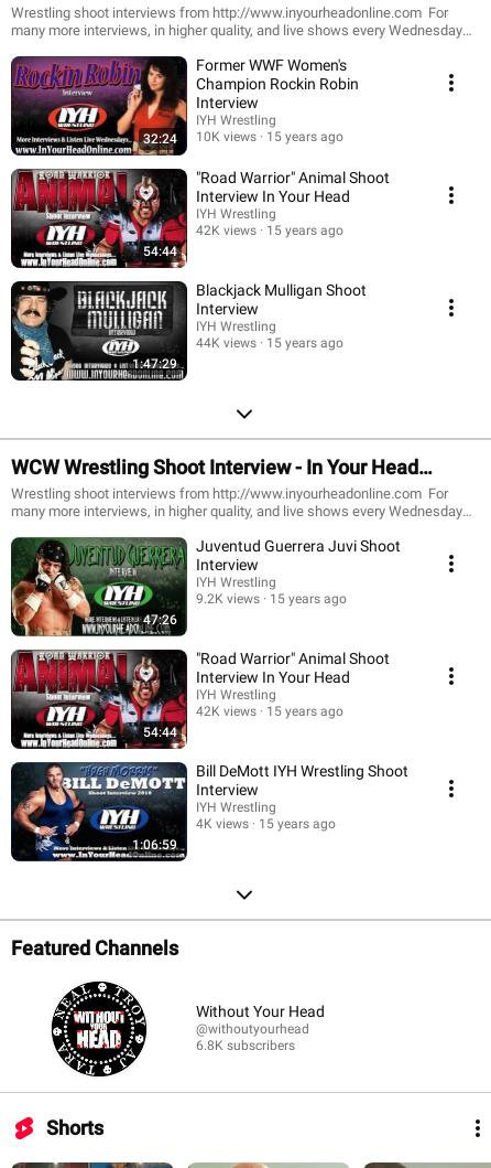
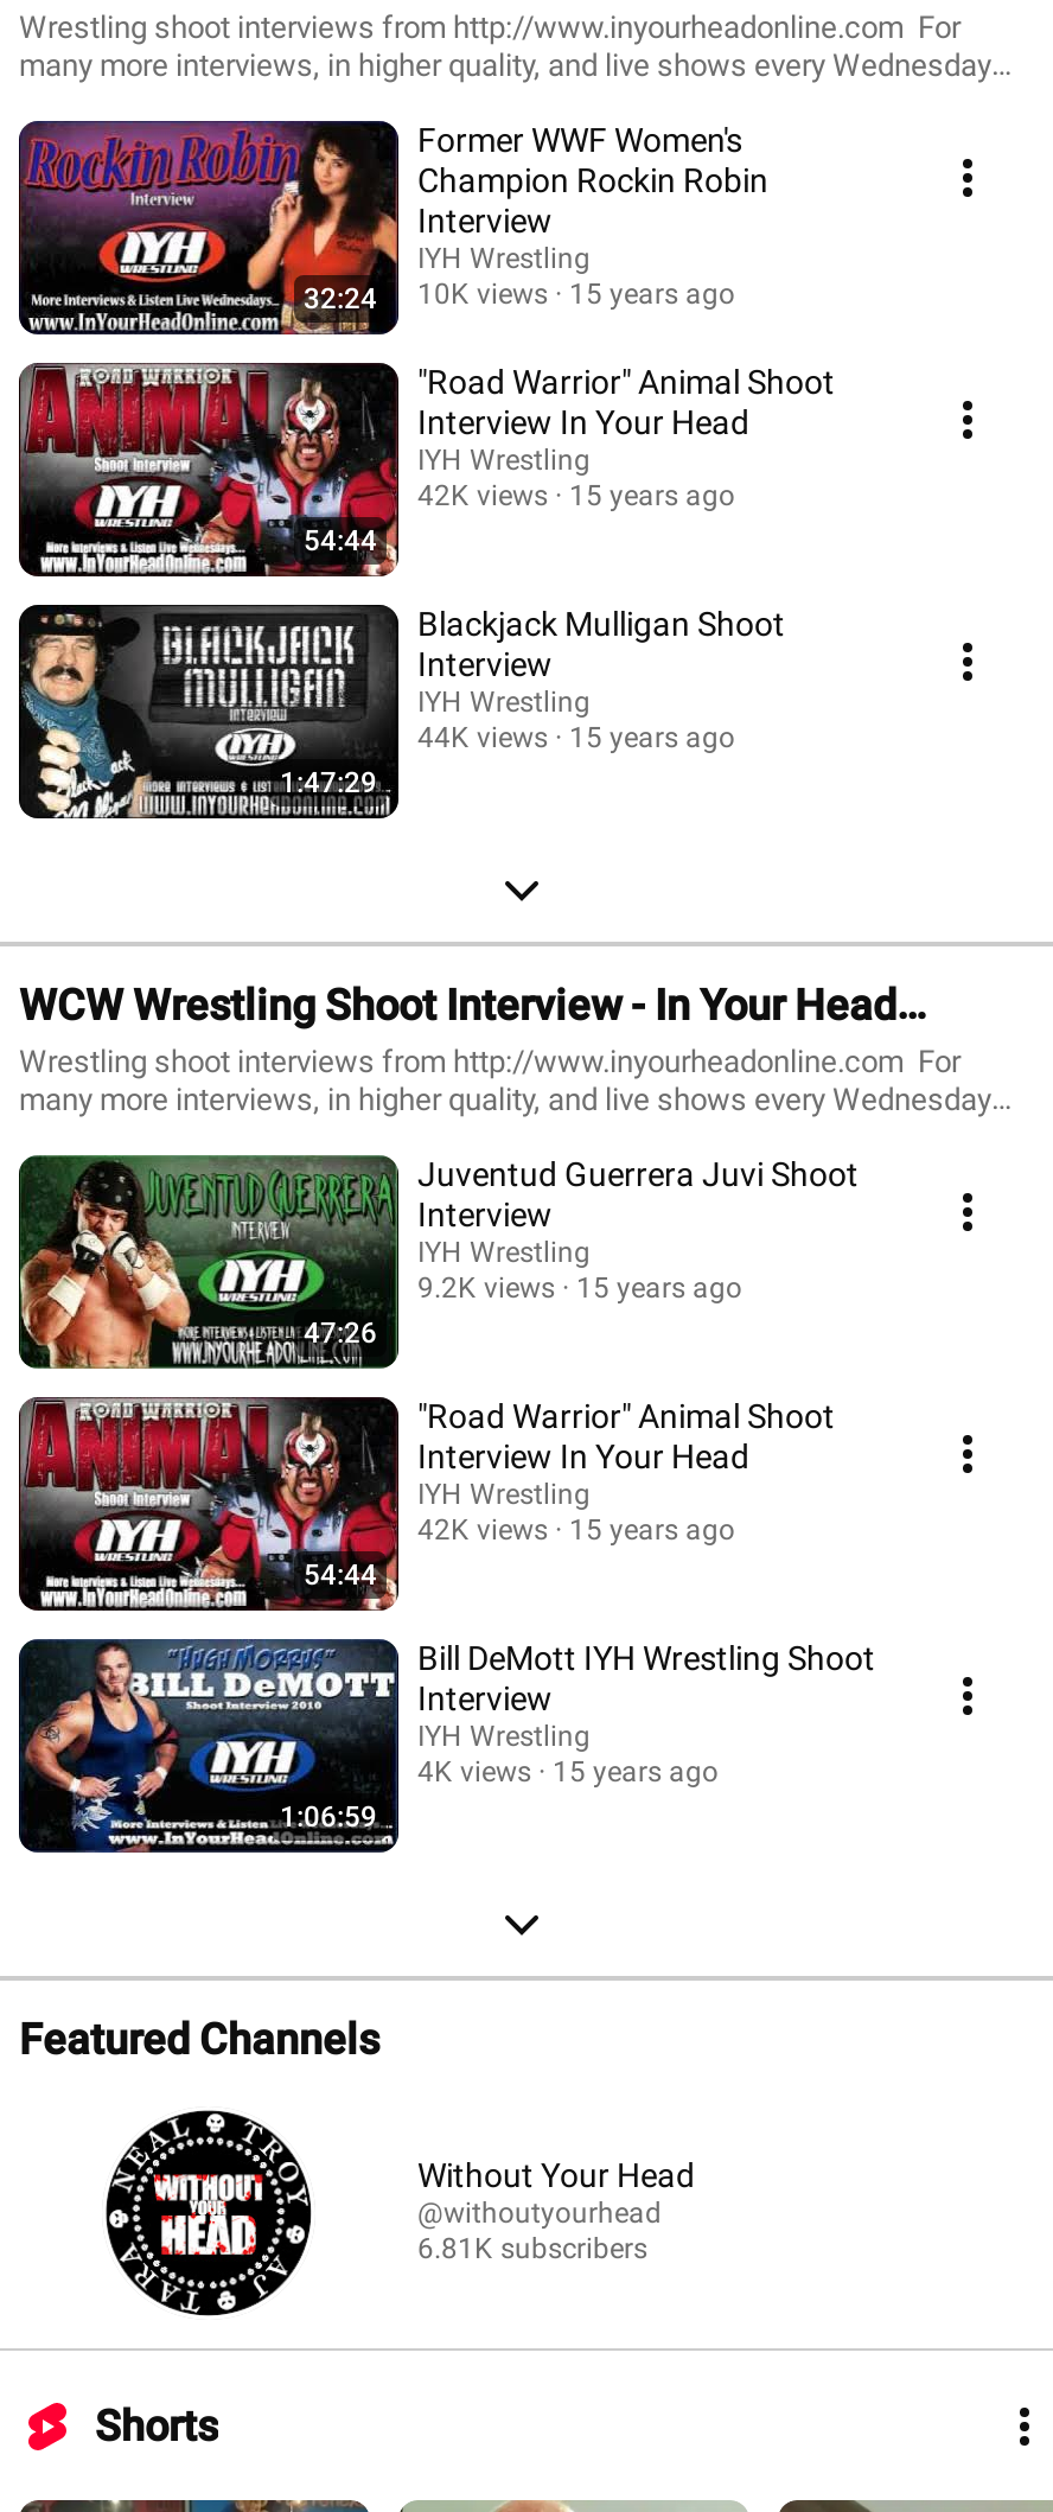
[196,1038,295,1053] 6.8K subscribers -> [417,2232,647,2265] 6.81K subscribers

